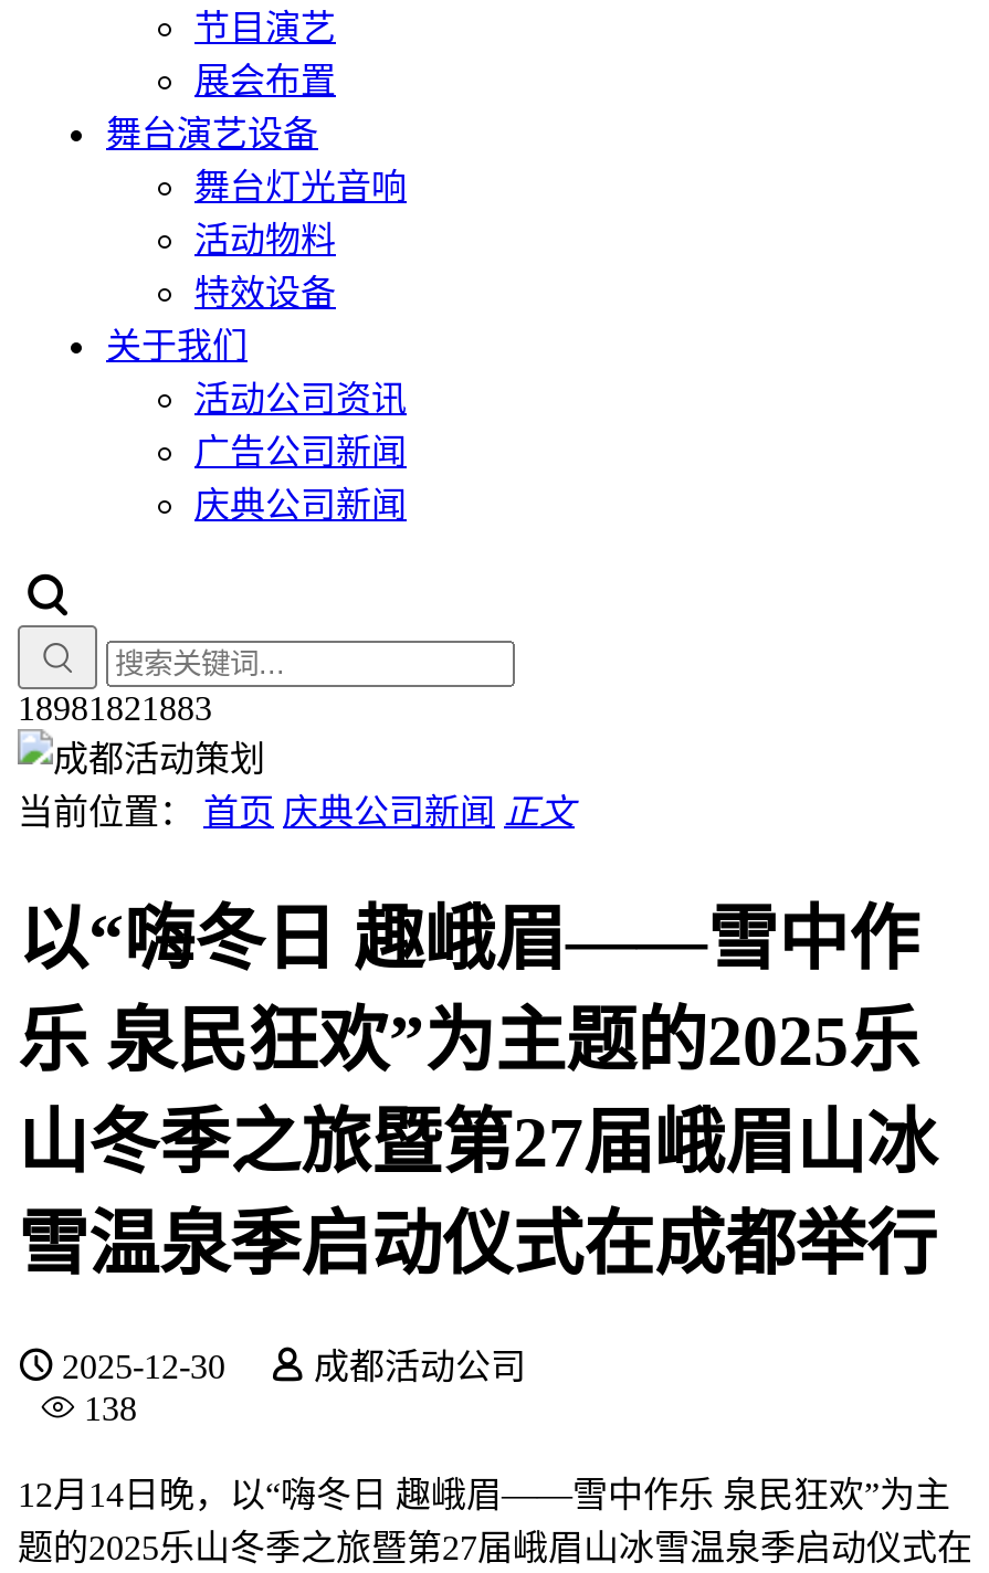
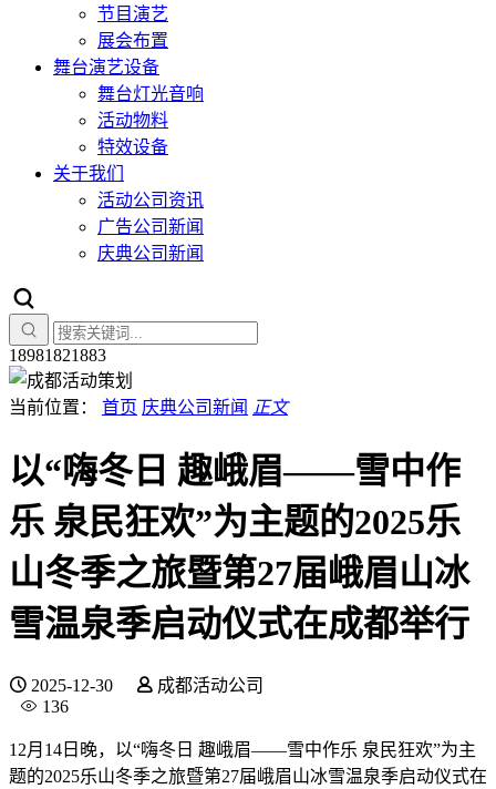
[75,1389,137,1427] 138 -> [38,697,69,716] 136

